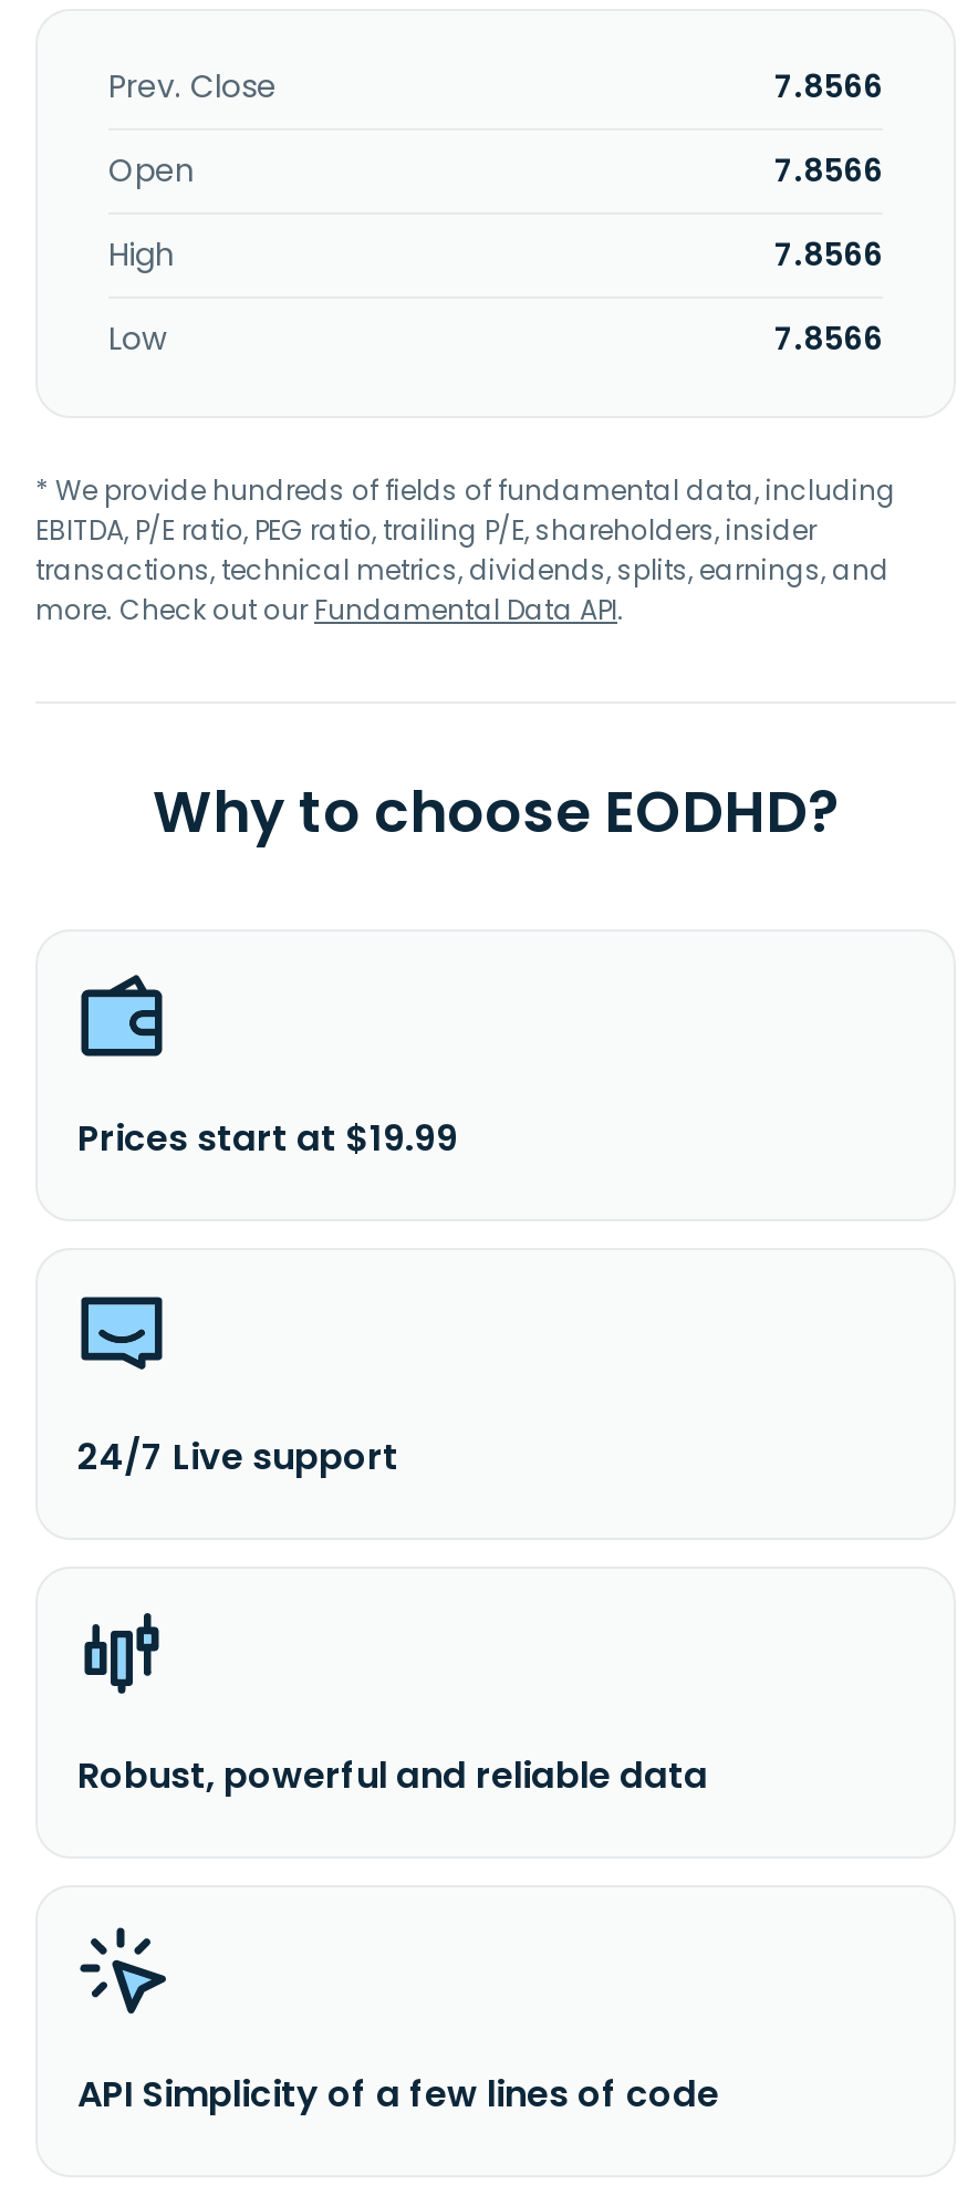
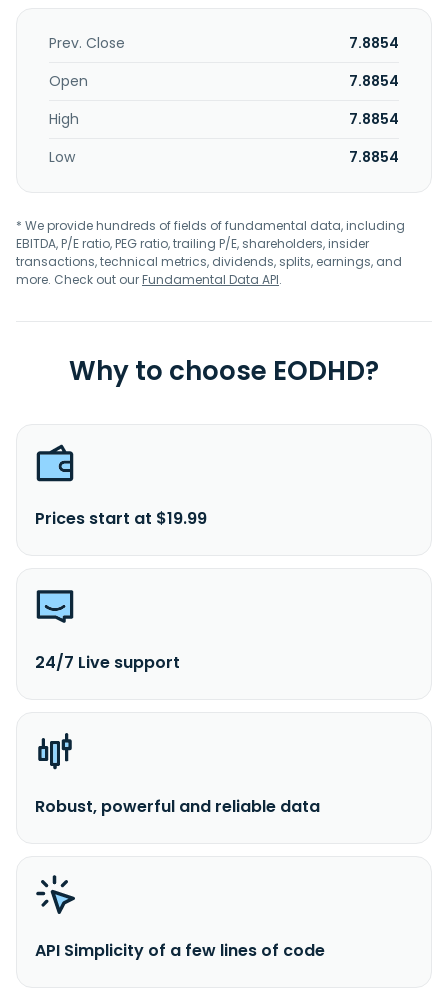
[774,64,883,108] 7.8566 -> [349,33,399,53] 7.8854
[774,148,883,193] 7.8566 -> [349,71,399,91] 7.8854
[774,232,883,277] 7.8566 -> [349,109,399,129] 7.8854
[774,316,883,361] 7.8566 -> [349,147,399,167] 7.8854

